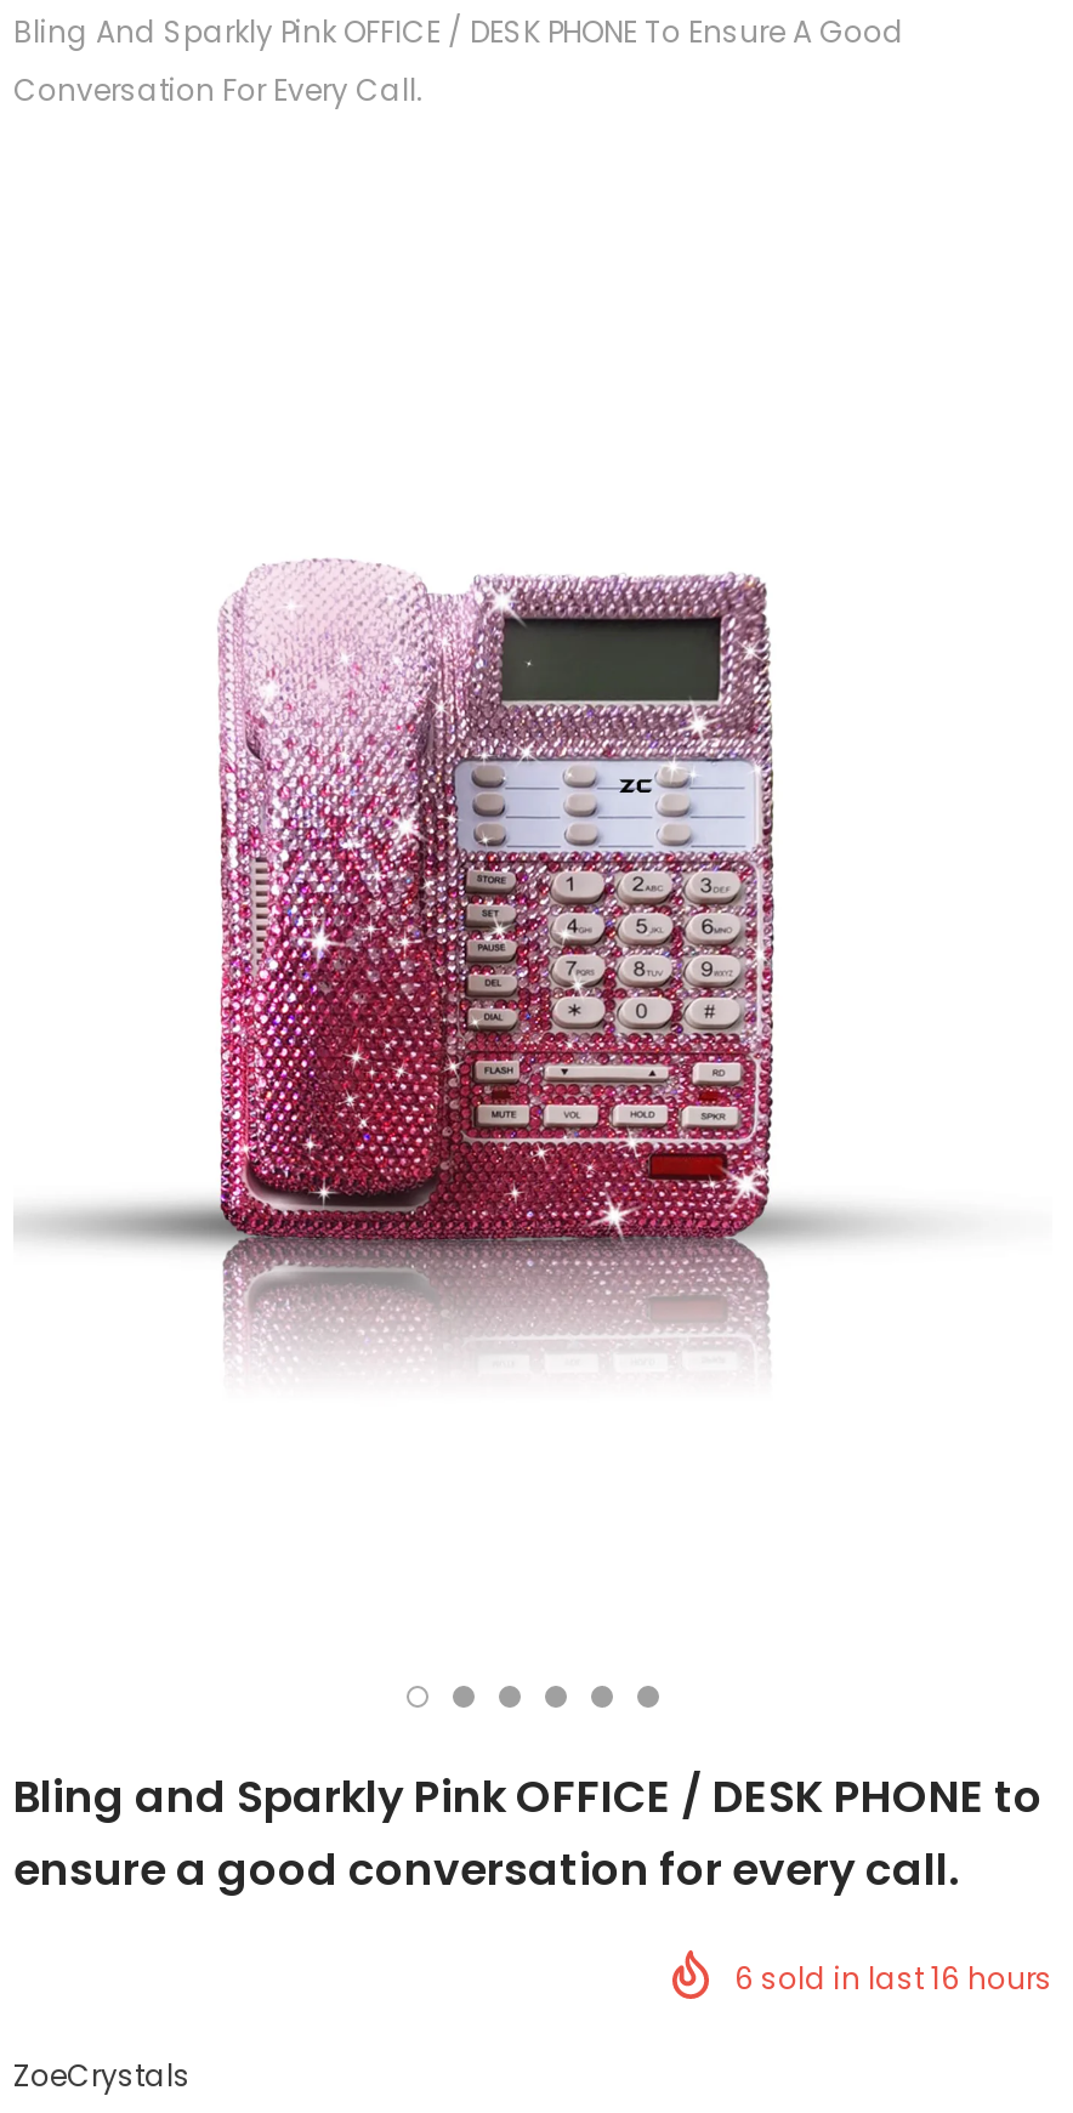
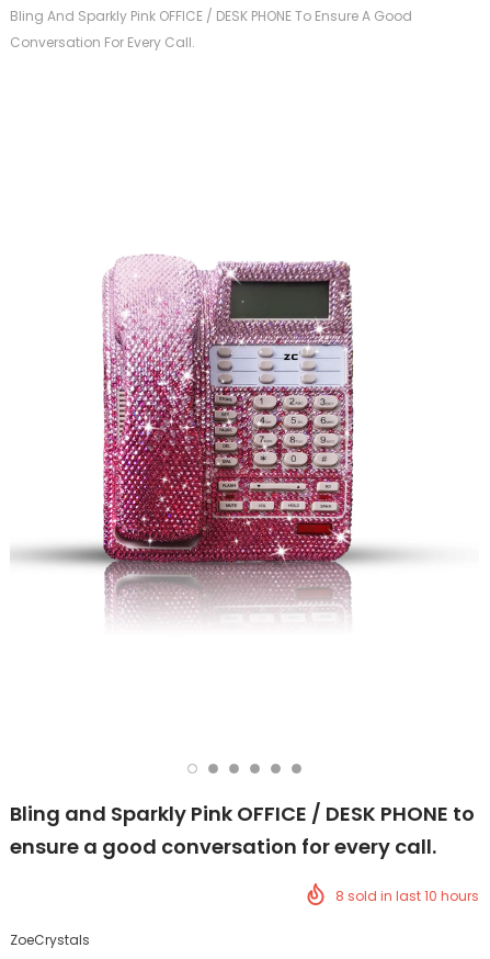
[734,1957,1052,1998] 6 sold in last 16 hours -> [335,886,479,905] 8 sold in last 10 hours

